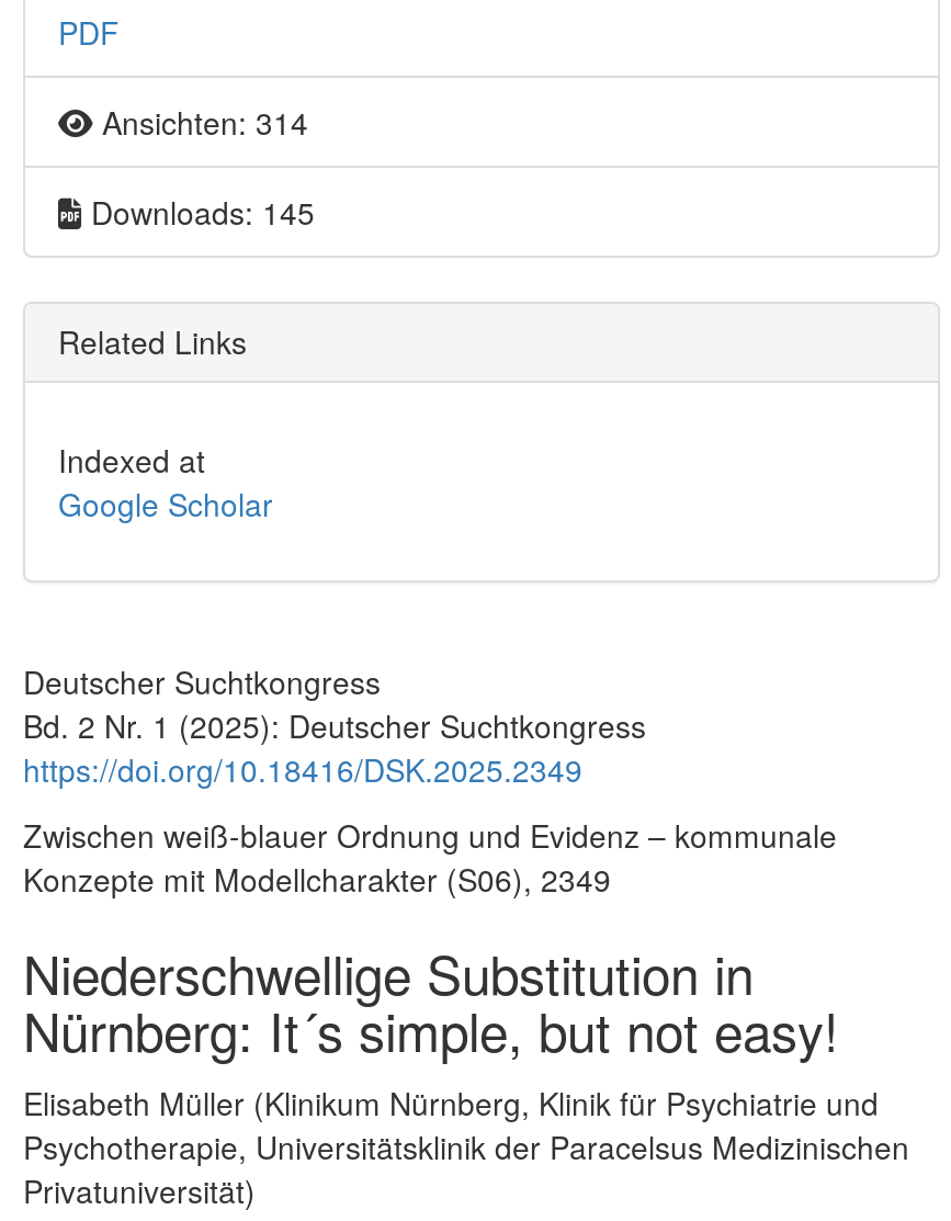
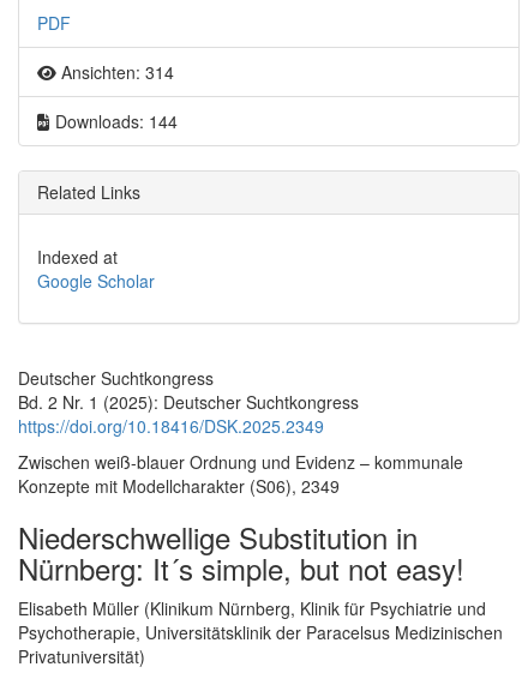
[82,189,315,233] Downloads: 145 -> [50,109,178,133] Downloads: 144

